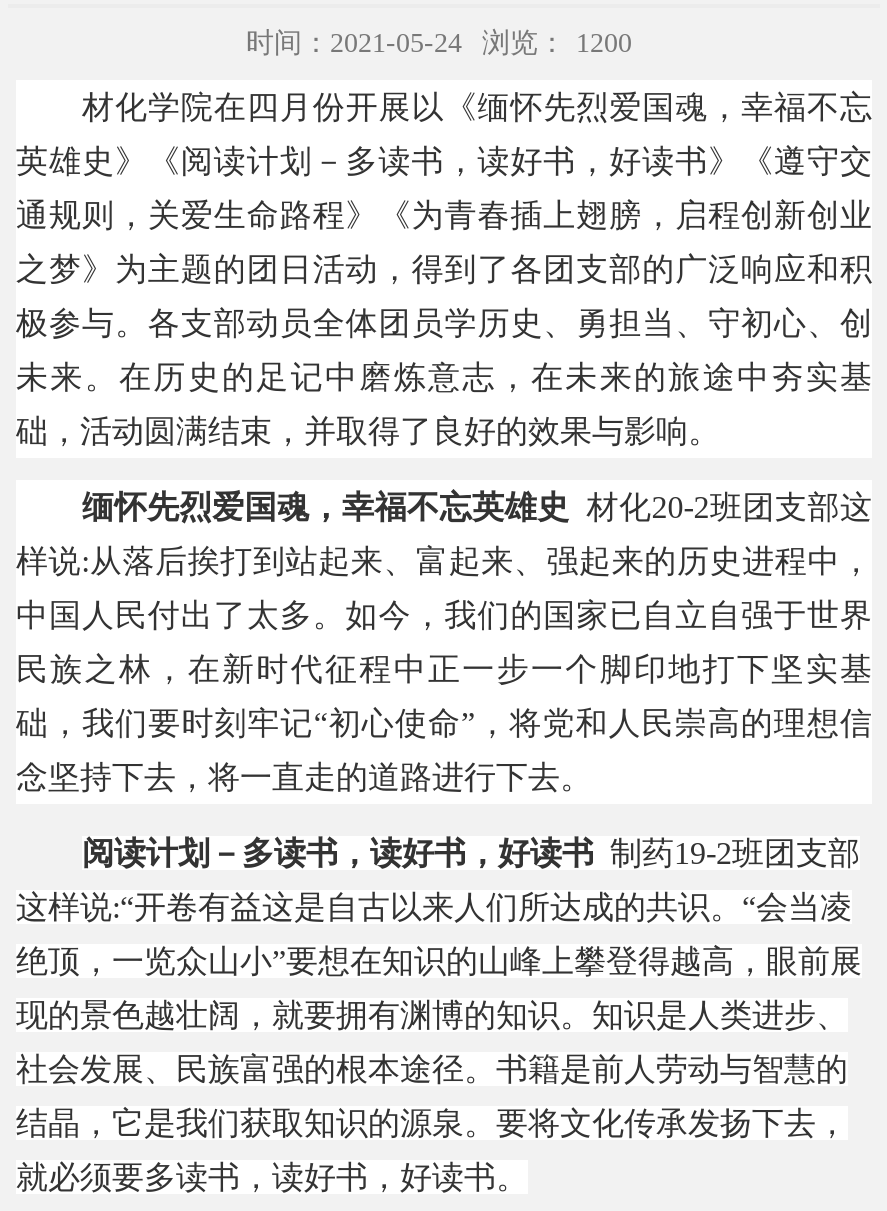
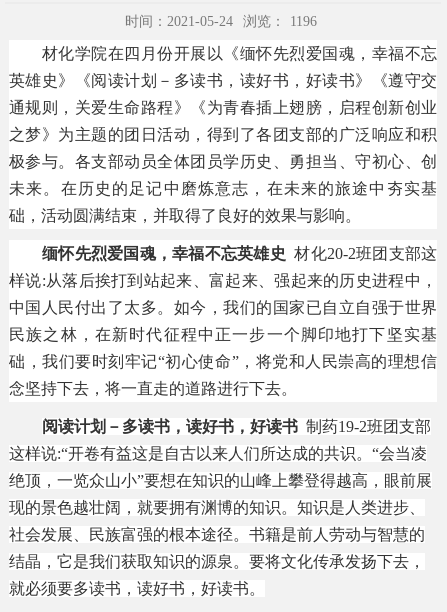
[246,28,632,58] 时间：2021-05-24 浏览： 1200 -> [124,14,316,29] 时间：2021-05-24 浏览： 1196

